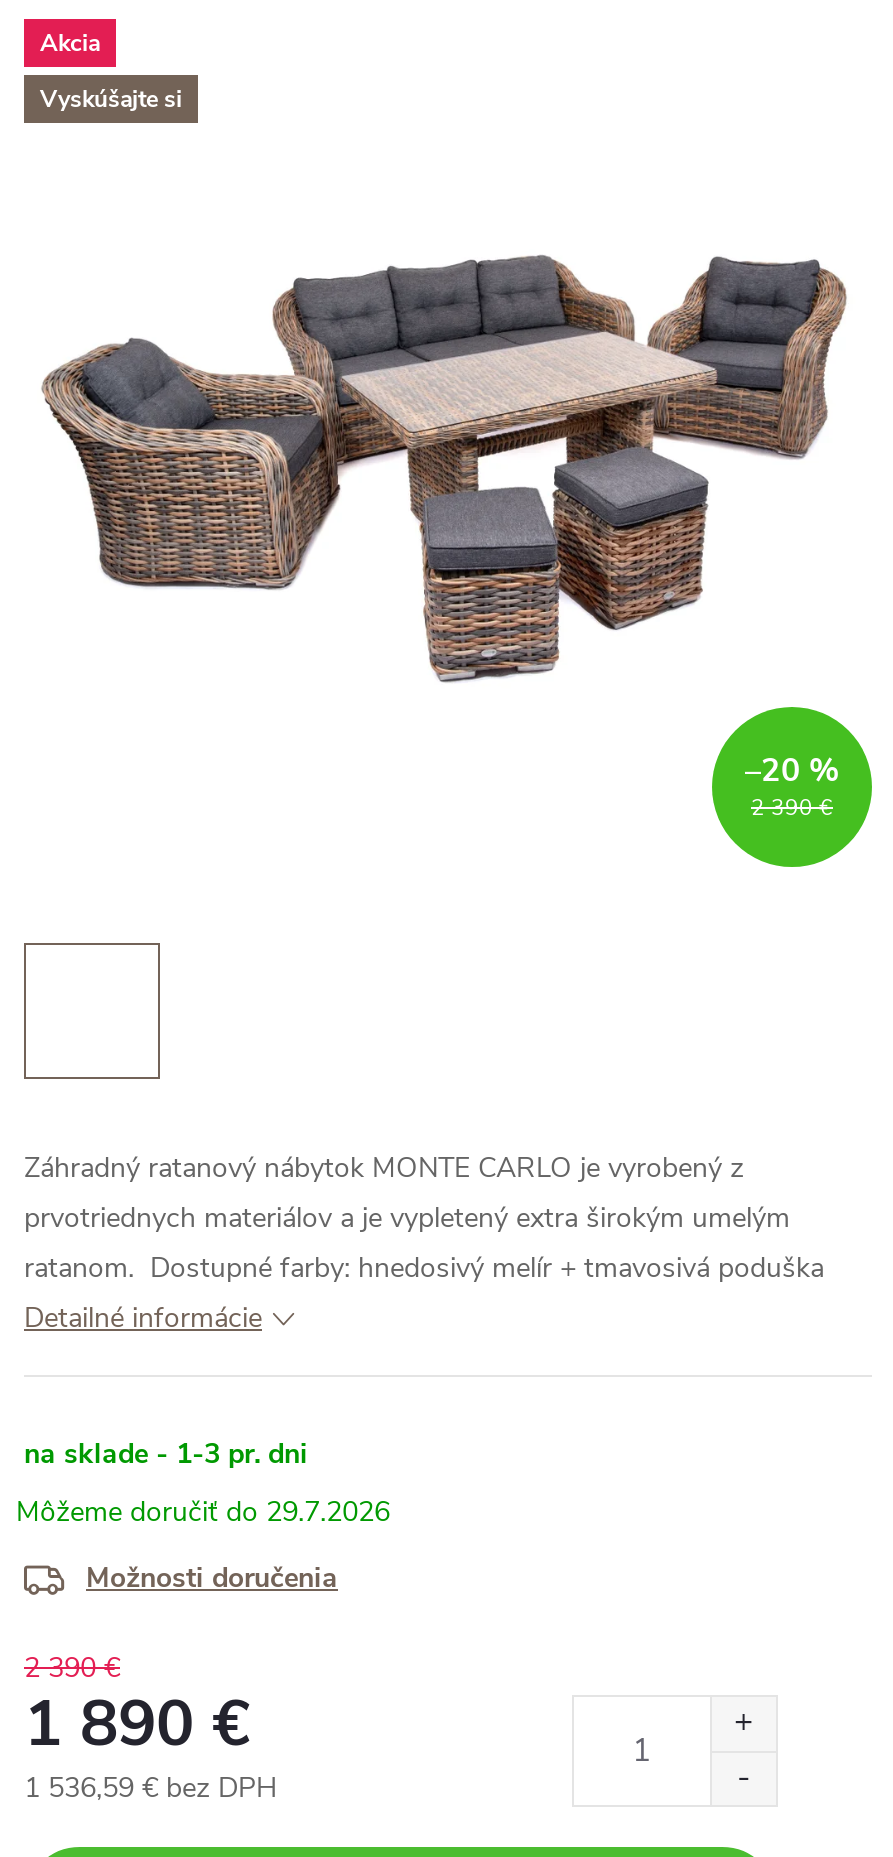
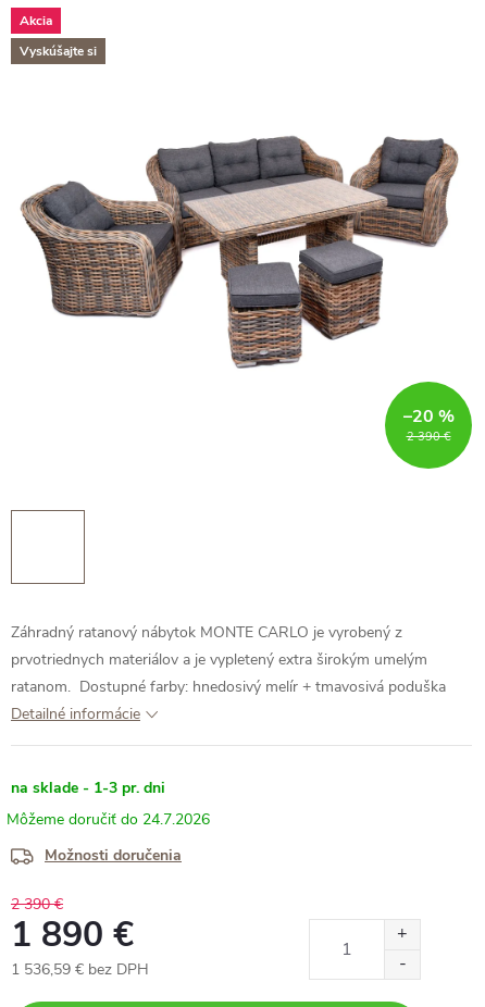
[266,1493,390,1531] 29.7.2026 -> [142,809,210,830] 24.7.2026

